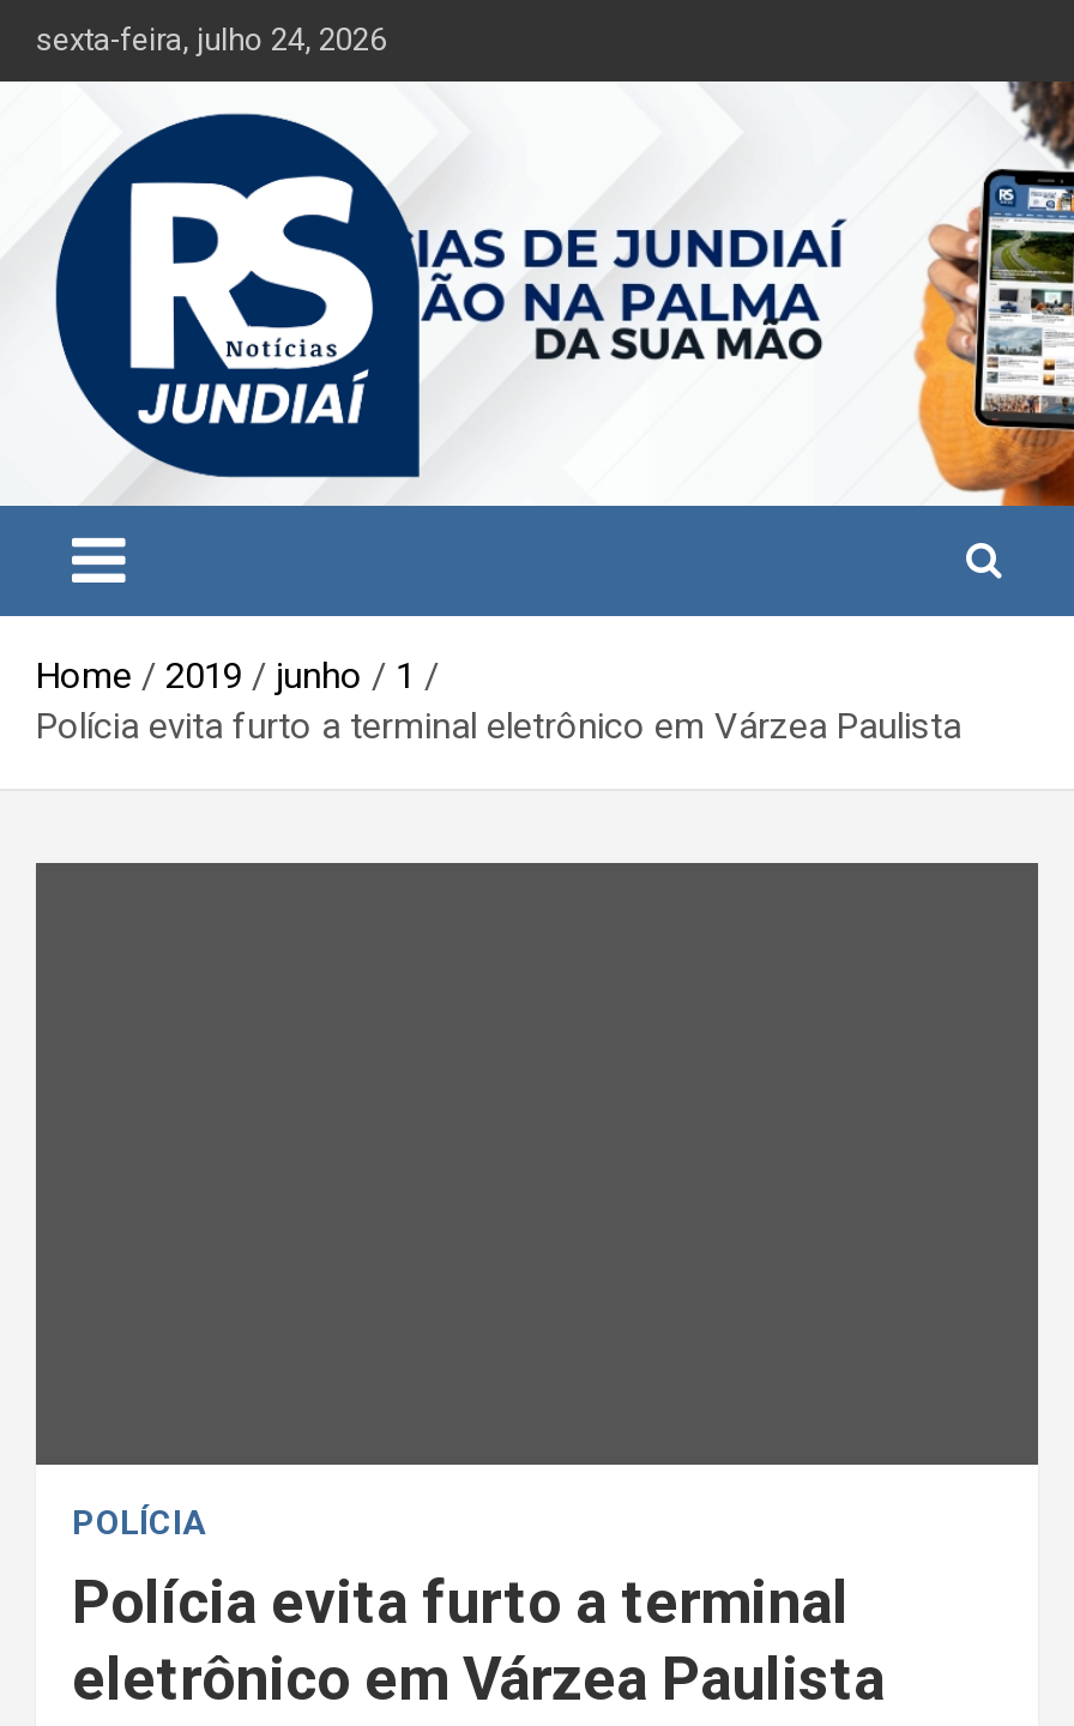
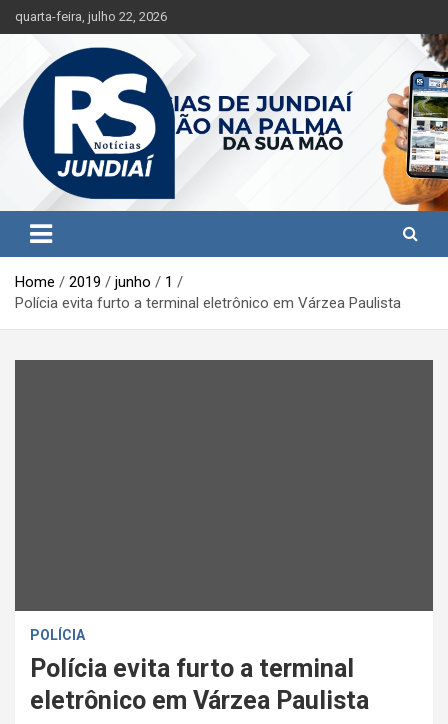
[36,22,386,58] sexta-feira, julho 24, 2026 -> [15,9,167,24] quarta-feira, julho 22, 2026

